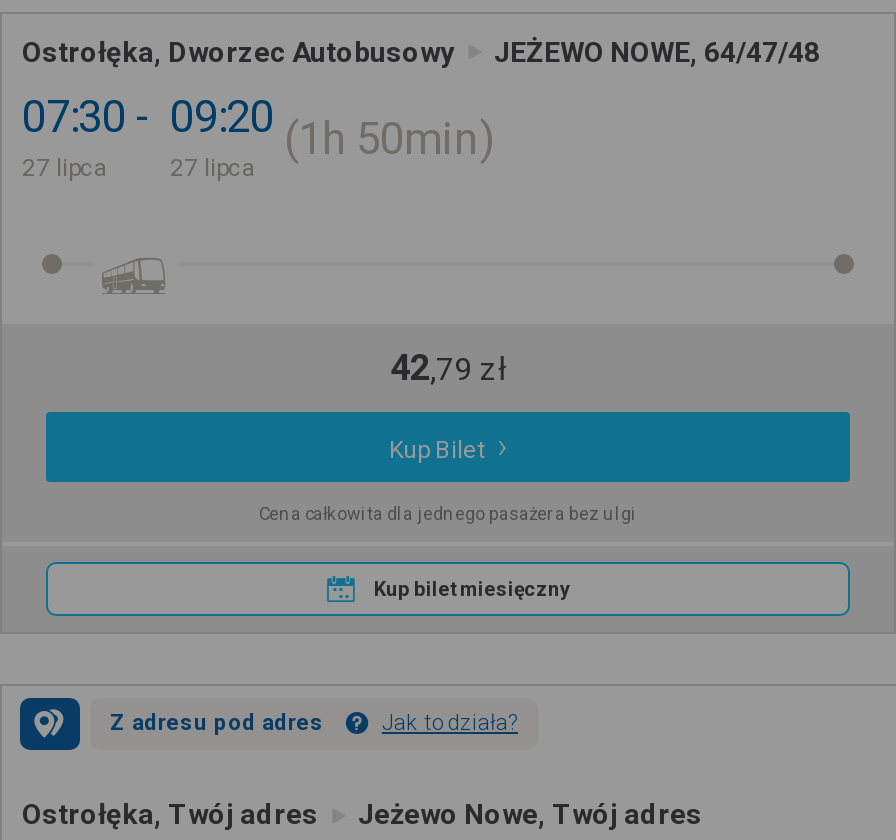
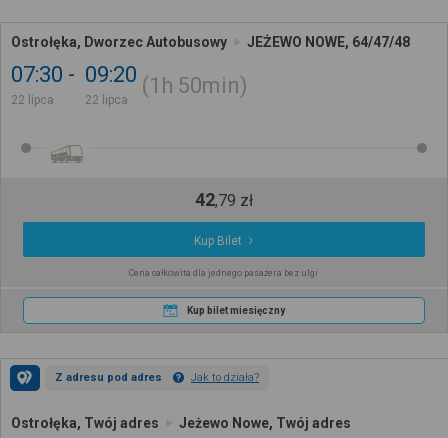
[22,153,108,181] 27 lipca -> [11,93,54,107] 22 lipca
[170,153,256,181] 27 lipca -> [85,93,128,107] 22 lipca

